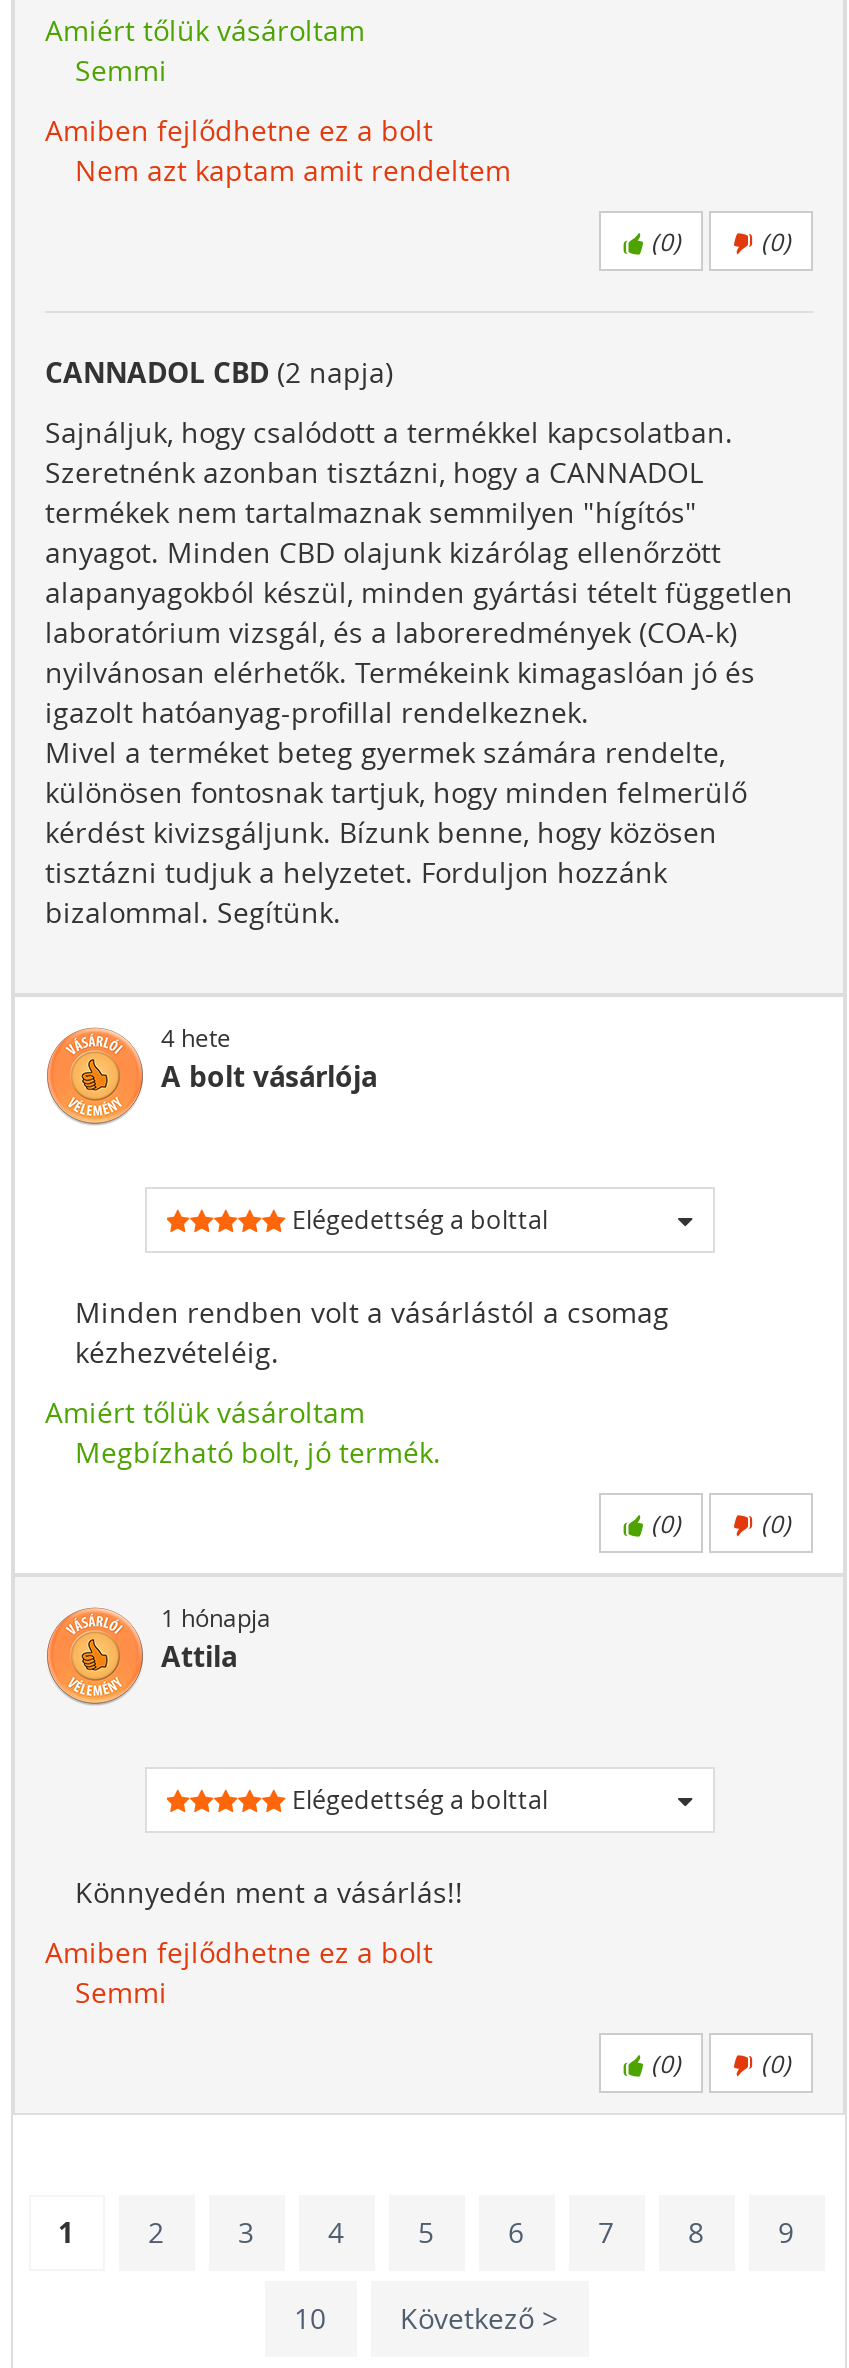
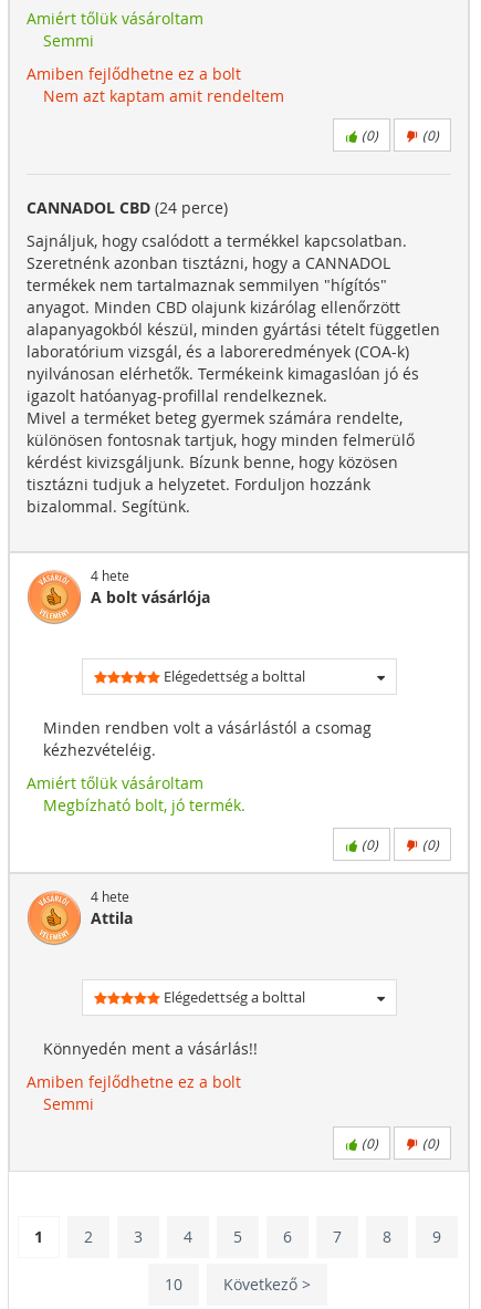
[45,352,393,390] CANNADOL CBD (2 napja) -> [27,196,228,217] CANNADOL CBD (24 perce)
[161,1602,271,1632] 1 hónapja -> [91,888,129,905] 4 hete

